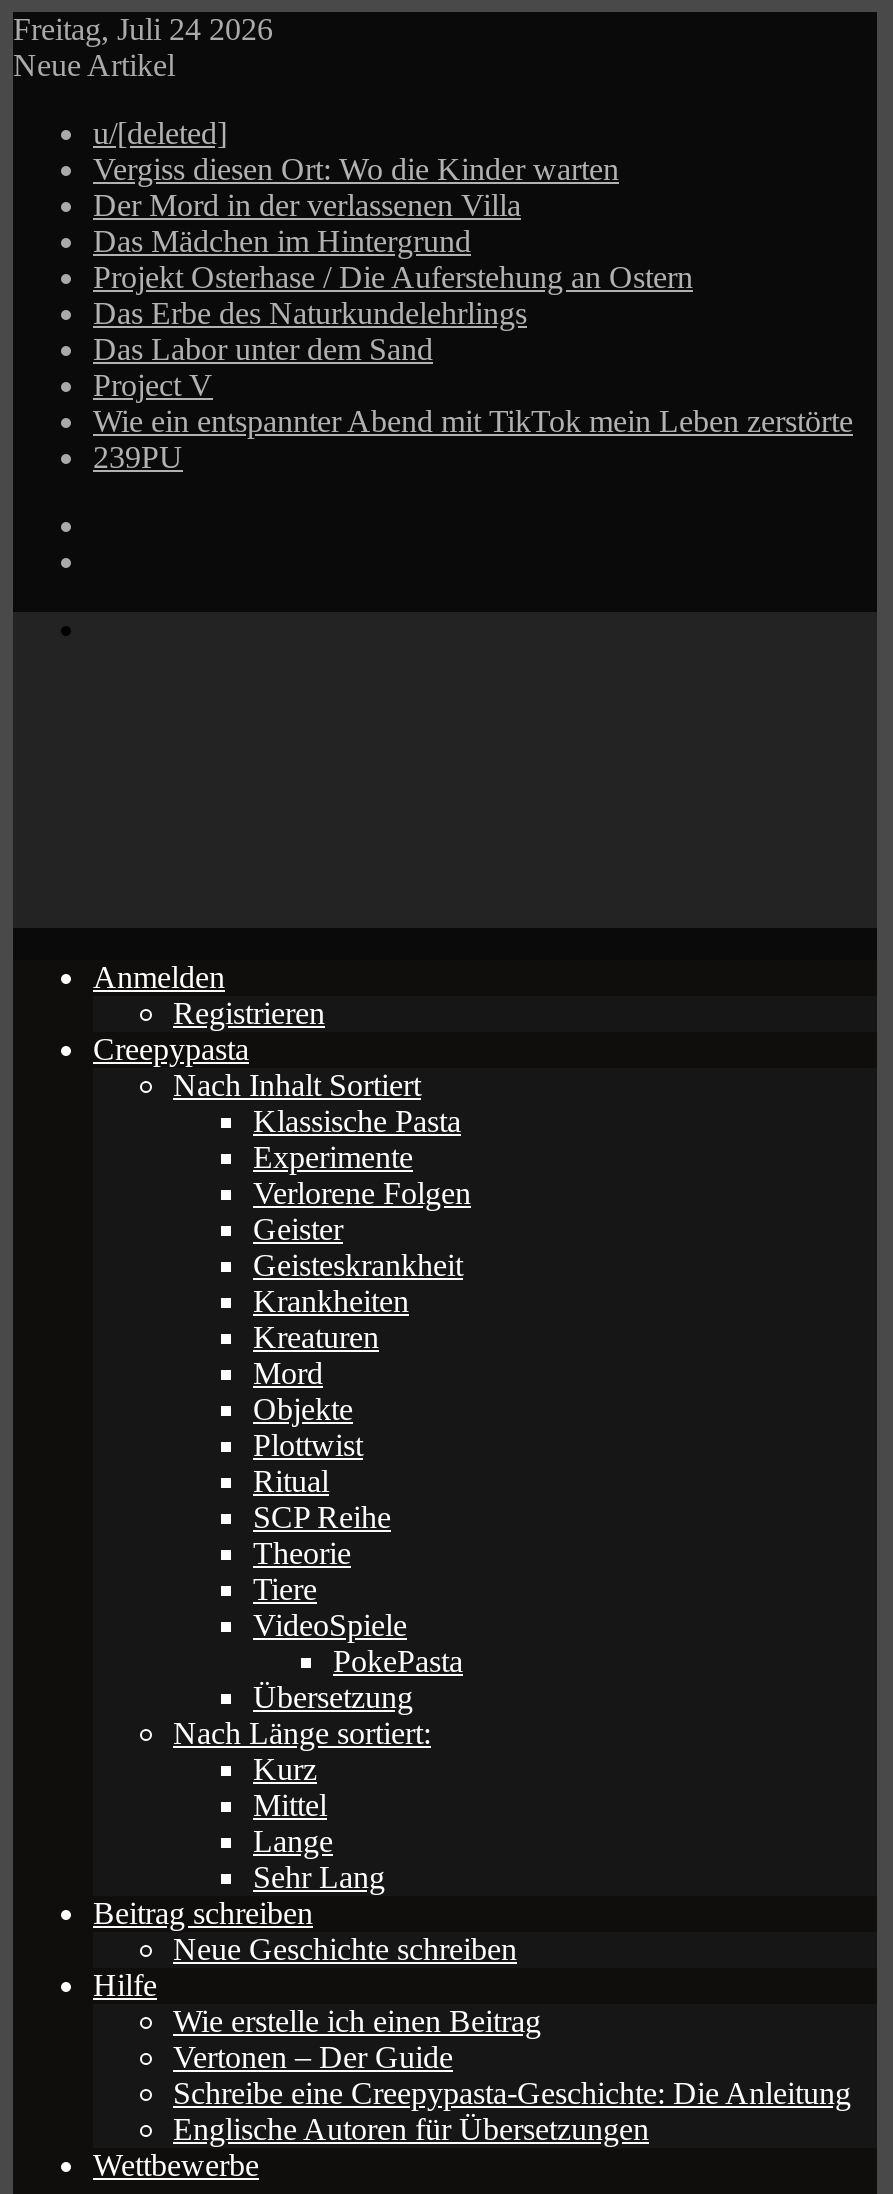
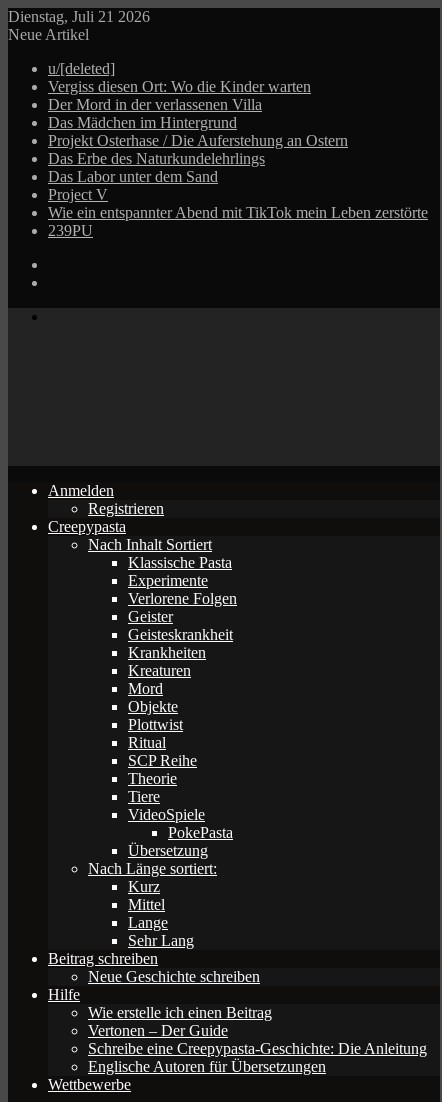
[13,12,273,46] Freitag, Juli 24 2026 -> [8,8,150,25] Dienstag, Juli 21 2026

